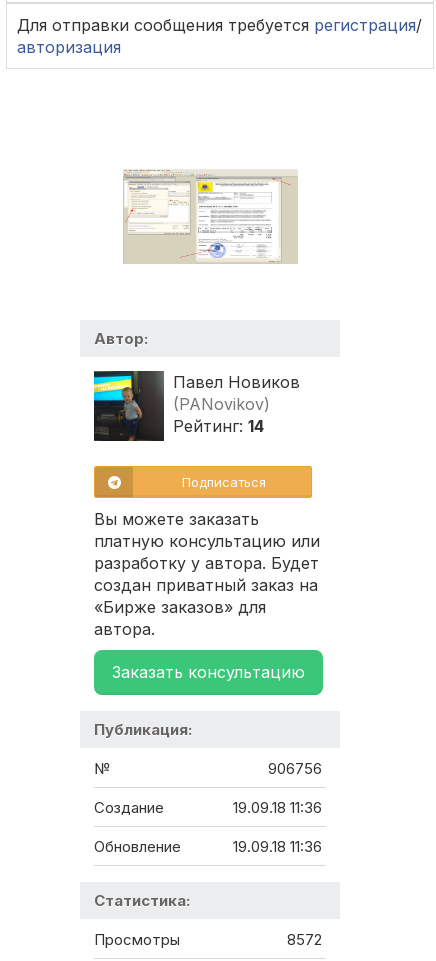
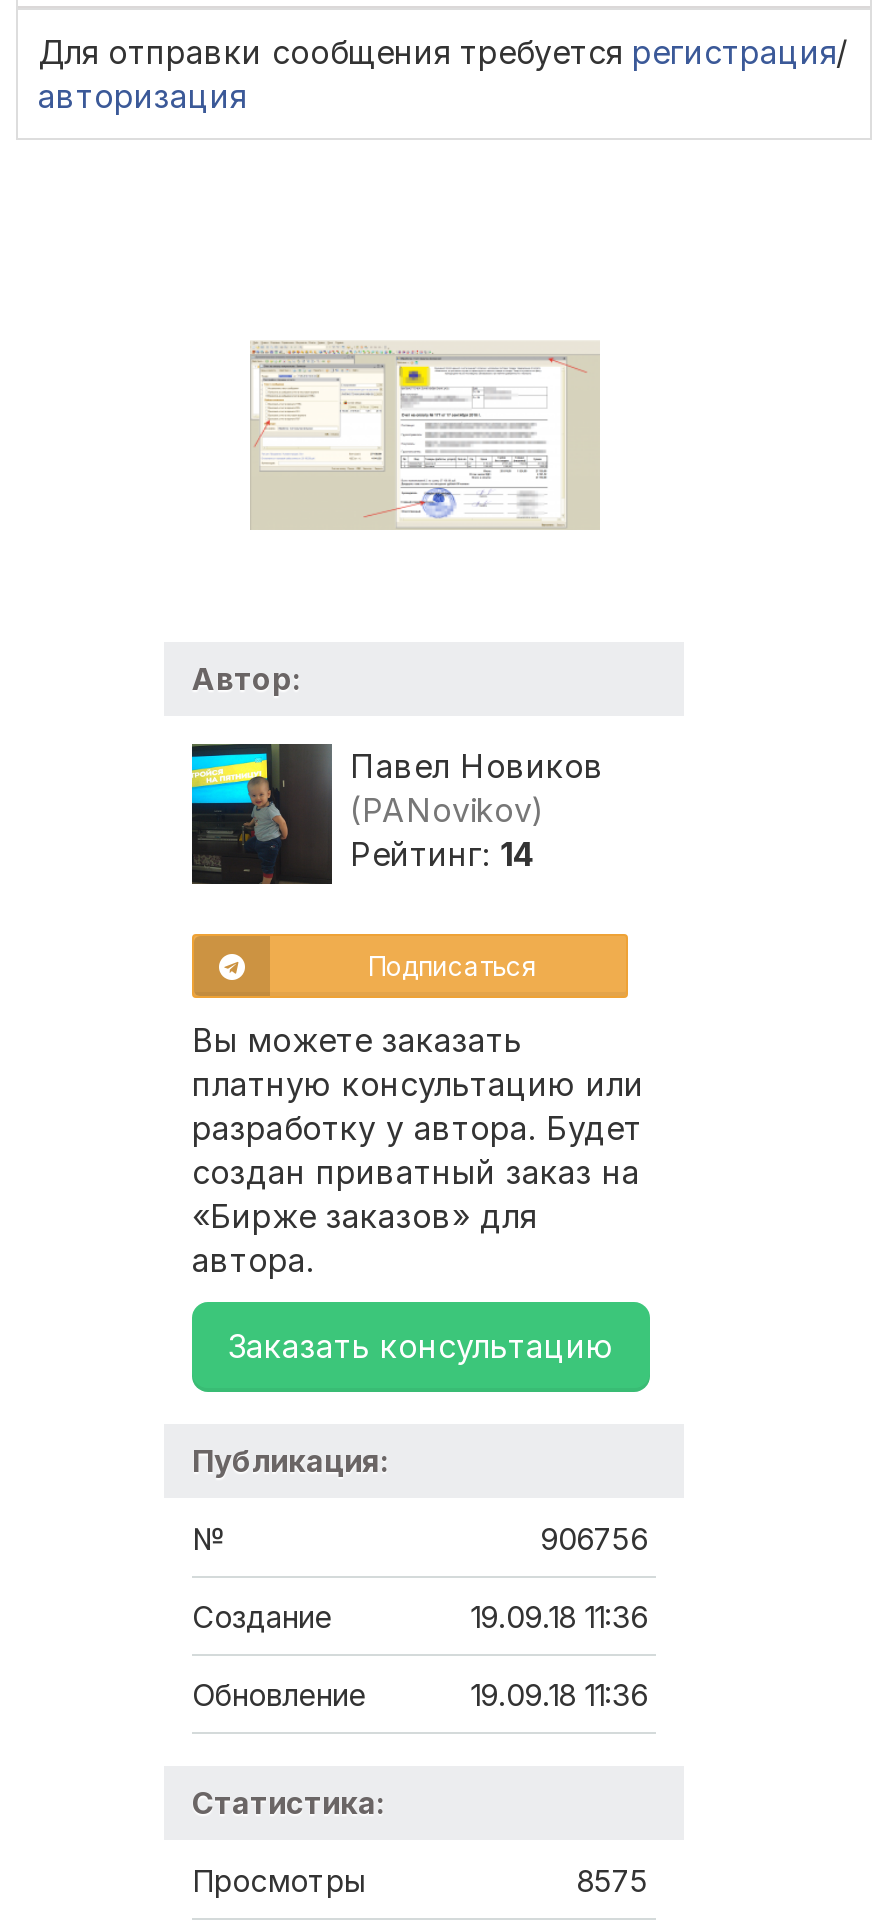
[287,930,322,949] 8572 -> [576,1862,648,1900] 8575

